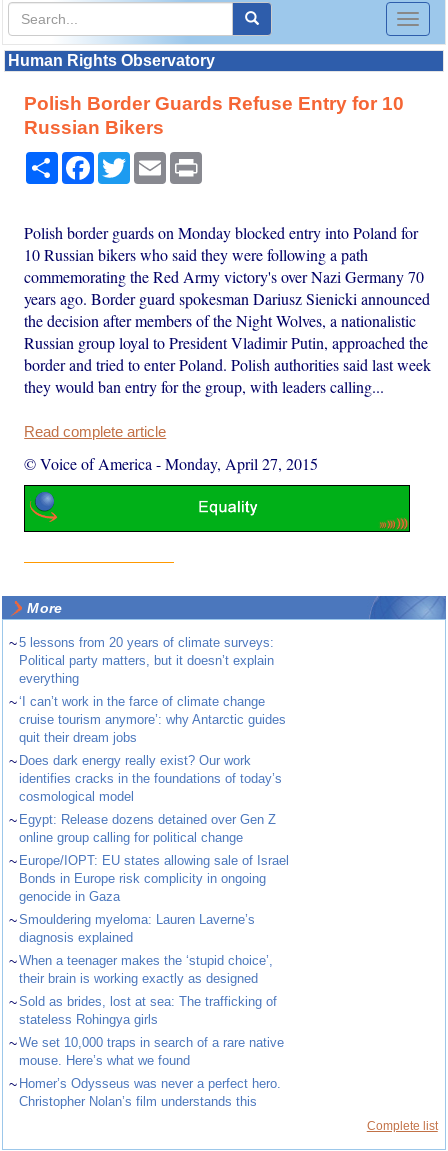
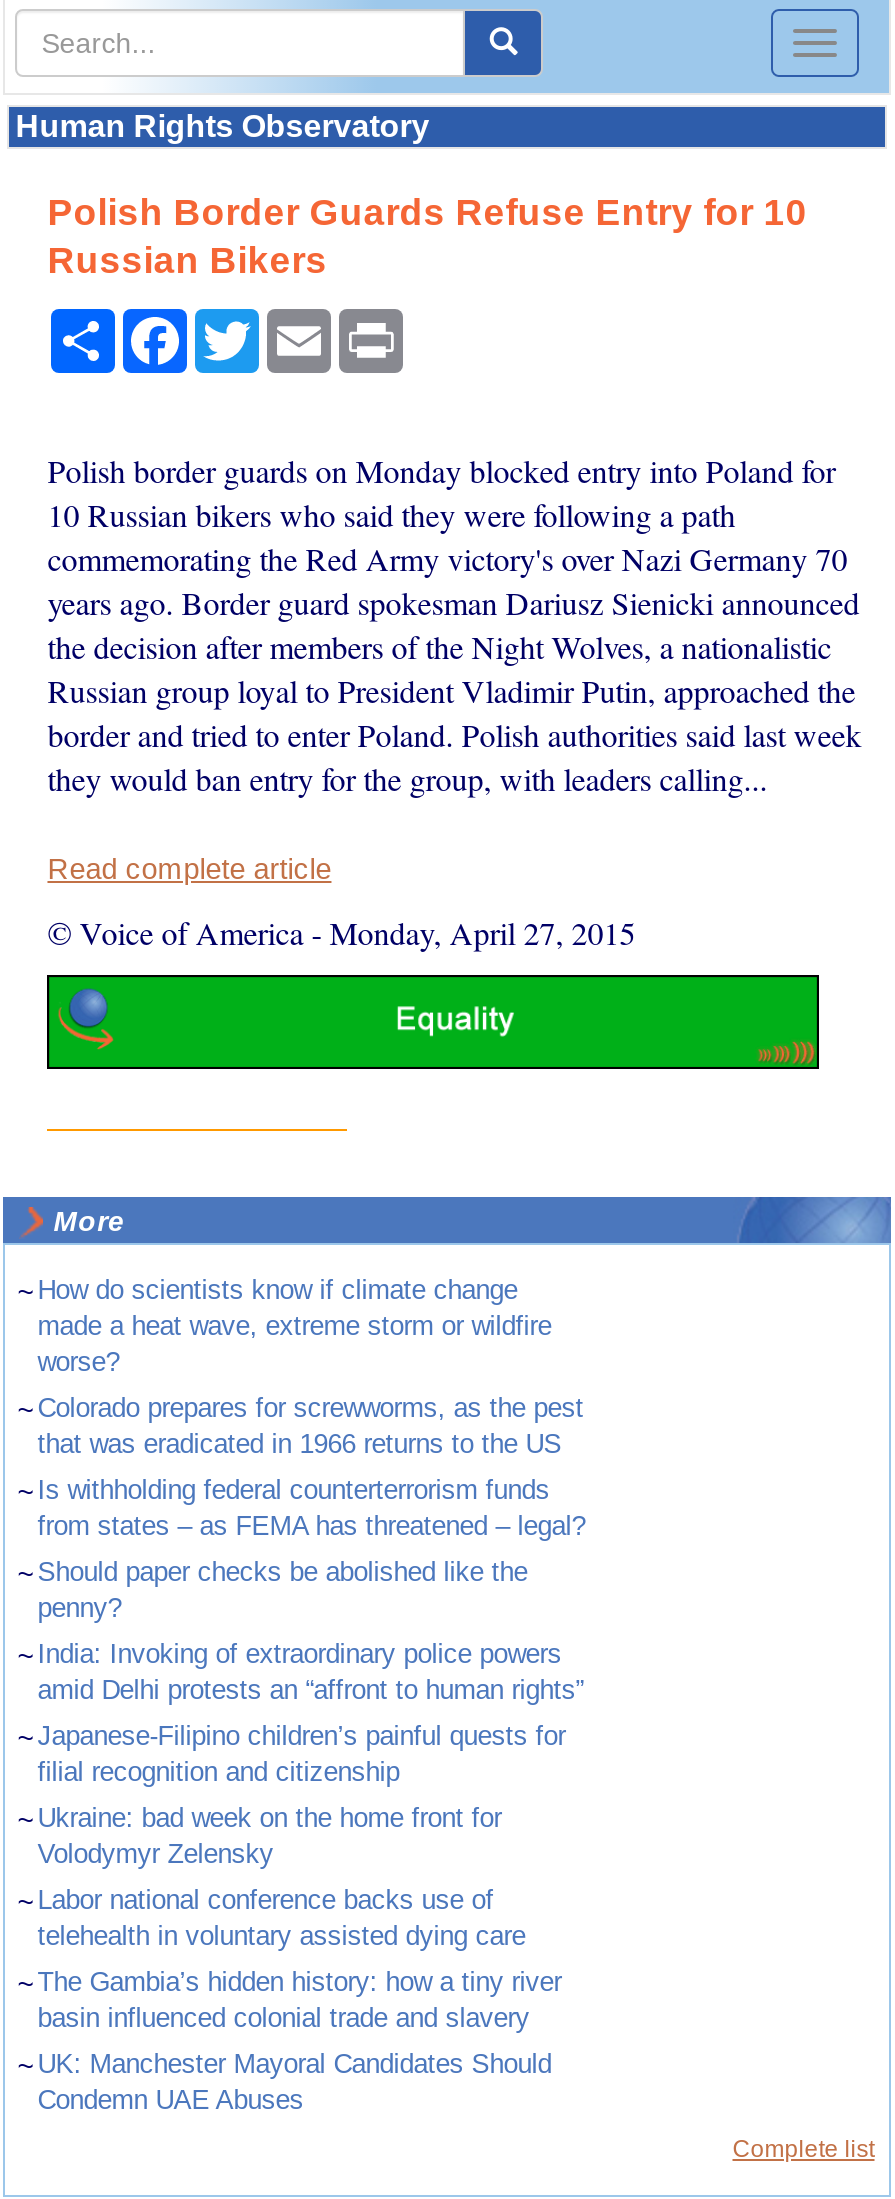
[9,635,274,686] ~ 5 lessons from 20 years of climate surveys: | Political party matters, but it doesn’t explain | everything -> [17,1276,551,1378] ~ How do scientists know if climate change | made a heat wave, extreme storm or wildfire | worse?
[9,694,286,745] ~ ‘I can’t work in the farce of climate change | cruise tourism anymore’: why Antarctic guides | quit their dream jobs -> [17,1394,583,1460] ~ Colorado prepares for screwworms, as the pest | that was eradicated in 1966 returns to the US
[9,753,282,804] ~ Does dark energy really exist? Our work | identifies cracks in the foundations of today’s | cosmological model -> [17,1476,585,1542] ~ Is withholding federal counterterrorism funds | from states – as FEMA has threatened – legal?
[9,812,276,845] ~ Egypt: Release dozens detained over Gen Z | online group calling for political change -> [17,1558,527,1624] ~ Should paper checks be abolished like the | penny?
[9,853,289,904] ~ Europe/IOPT: EU states allowing sale of Israel | Bonds in Europe risk complicity in ongoing | genocide in Gaza -> [17,1640,583,1706] ~ India: Invoking of extraordinary police powers | amid Delhi protests an “affront to human rights”
[9,912,255,945] ~ Smouldering myeloma: Lauren Laverne’s | diagnosis explained -> [17,1722,565,1788] ~ Japanese-Filipino children’s painful quests for | filial recognition and citizenship
[9,953,273,986] ~ When a teenager makes the ‘stupid choice’, | their brain is working exactly as designed -> [17,1804,501,1870] ~ Ukraine: bad week on the home front for | Volodymyr Zelensky
[9,994,277,1027] ~ Sold as brides, lost at sea: The trafficking of | stateless Rohingya girls -> [17,1886,525,1952] ~ Labor national conference backs use of | telehealth in voluntary assisted dying care
[9,1035,284,1068] ~ We set 10,000 traps in search of a rare native | mouse. Here’s what we found -> [17,1968,561,2034] ~ The Gambia’s hidden history: how a tiny river | basin influenced colonial trade and slavery
[9,1076,281,1109] ~ Homer’s Odysseus was never a perfect hero. | Christopher Nolan’s film understands this -> [17,2050,551,2116] ~ UK: Manchester Mayoral Candidates Should | Condemn UAE Abuses

